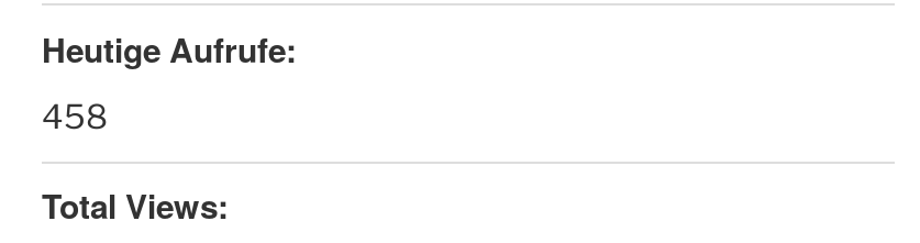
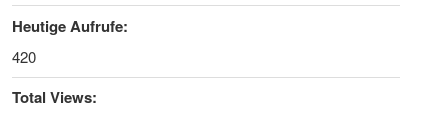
[42,98,108,138] 458 -> [12,46,36,67] 420

